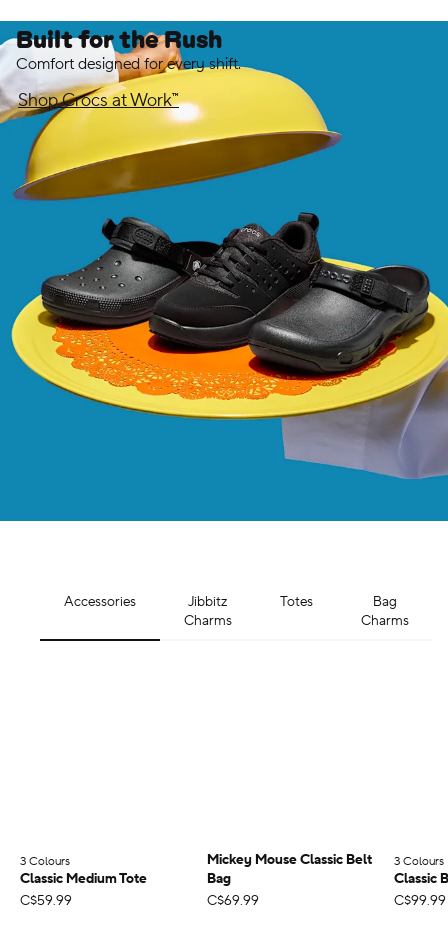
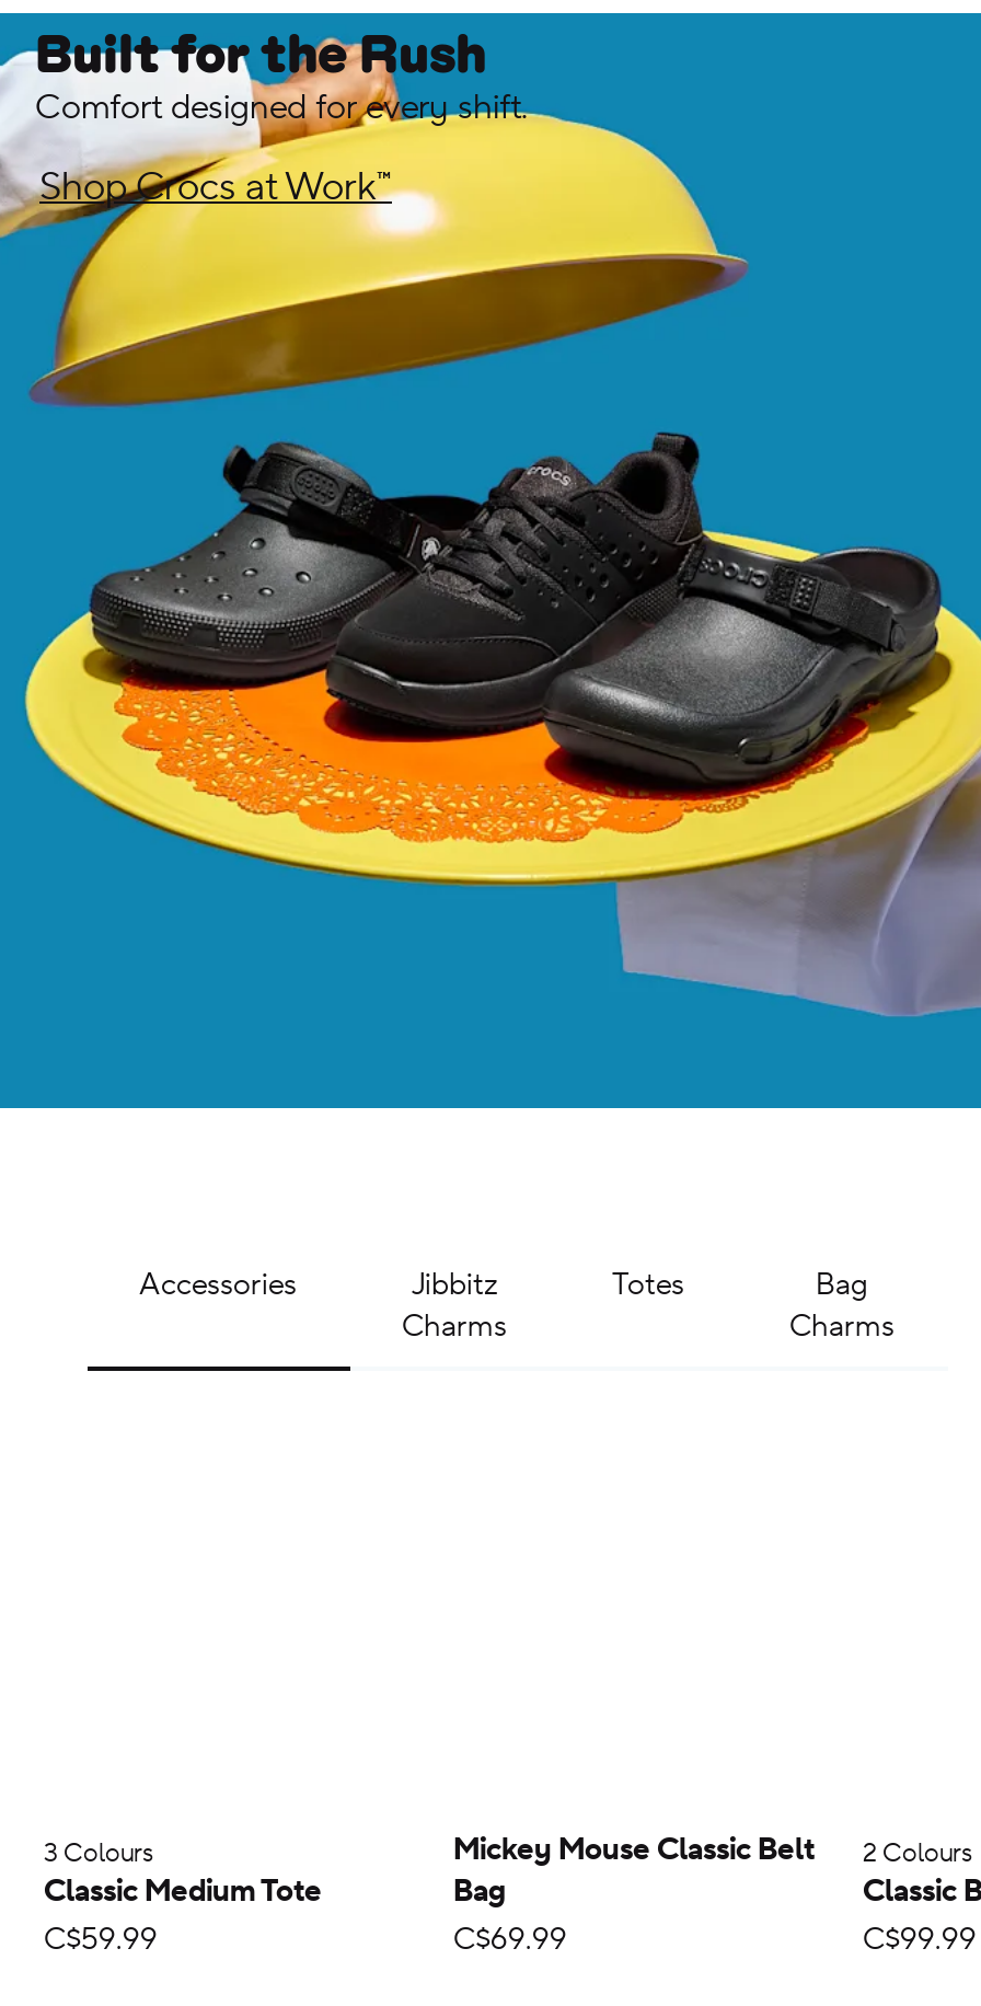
[207,851,444,869] Mickey Mouse Classic Belt 3 Colours -> [453,1832,972,1871] Mickey Mouse Classic Belt 2 Colours

